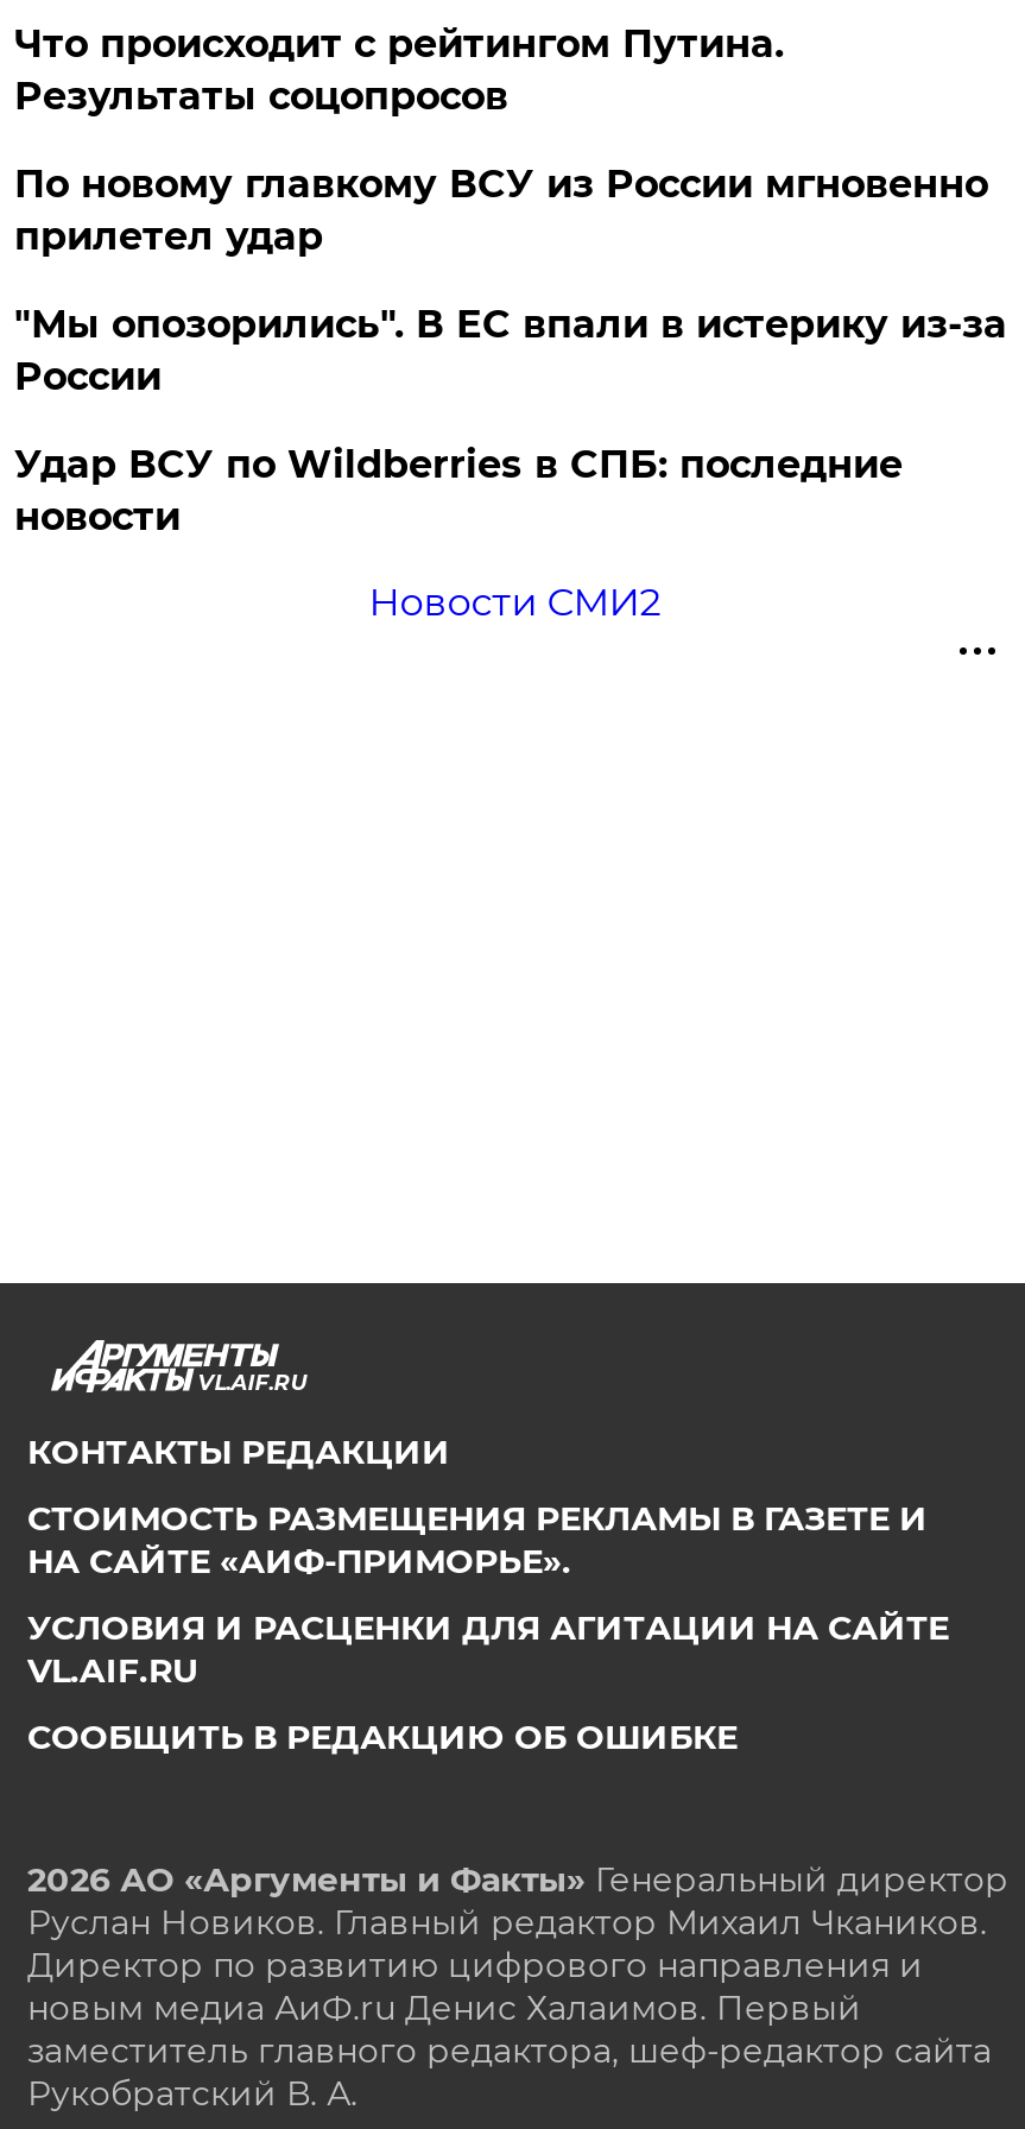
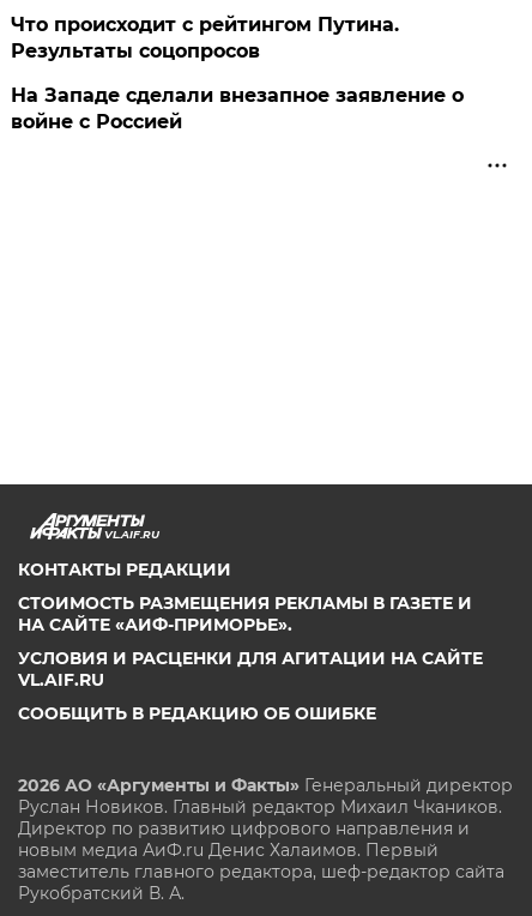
[14,161,1007,624] По новому главкому ВСУ из России мгновенно | прилетел удар | "Мы опозорились". В ЕС впали в истерику из-за | России | Удар ВСУ по Wildberries в СПБ: последние | новости | Новости СМИ2 -> [11,84,464,133] На Западе сделали внезапное заявление о | войне с Россией

